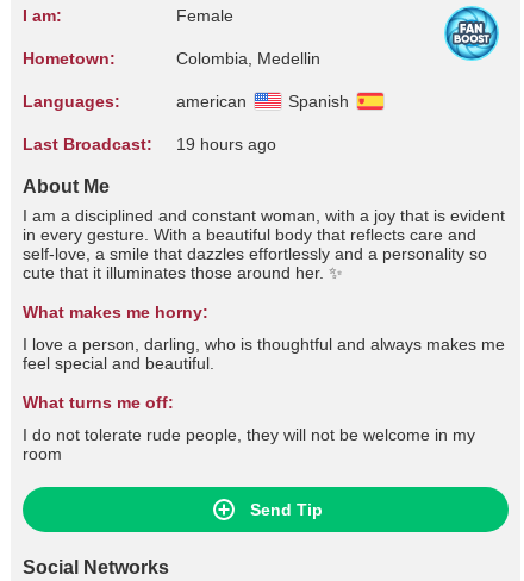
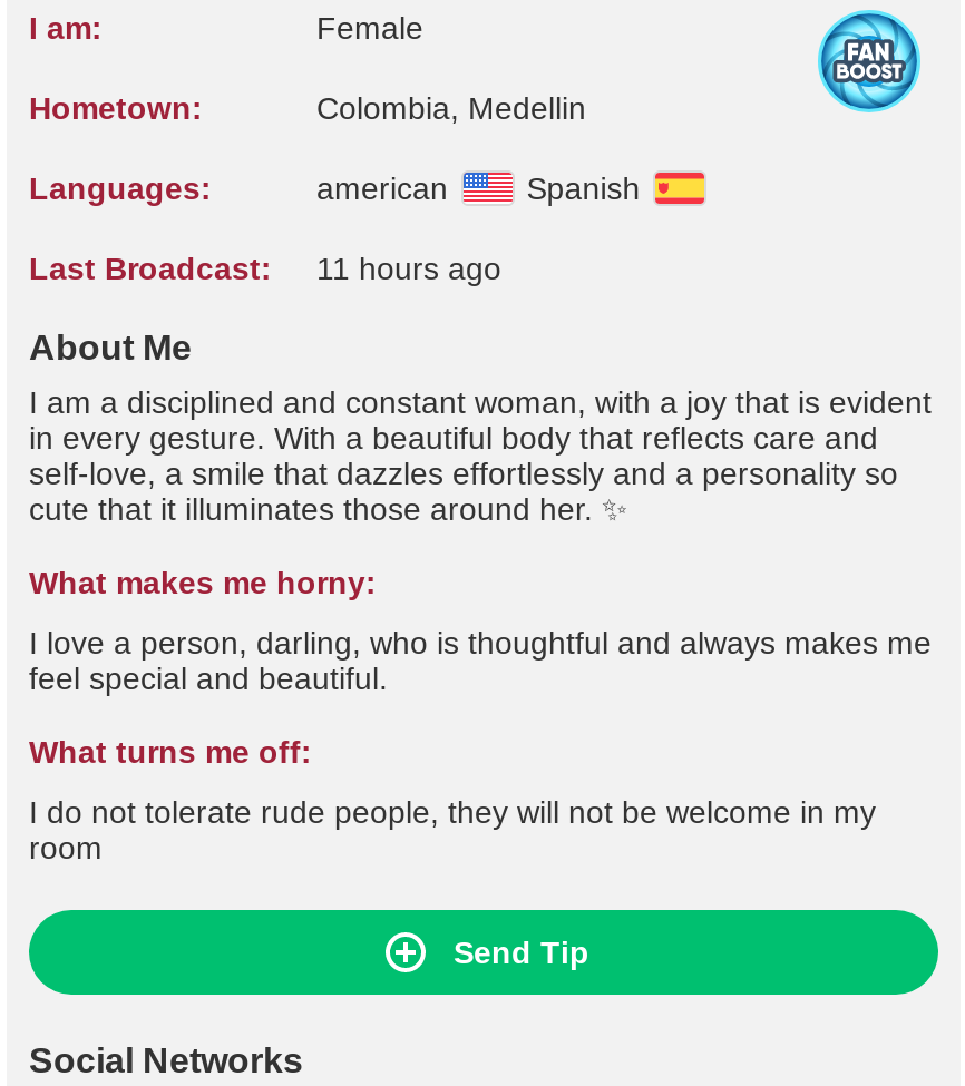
[23,135,276,154] Last Broadcast: 19 hours ago -> [29,251,501,286] Last Broadcast: 11 hours ago

